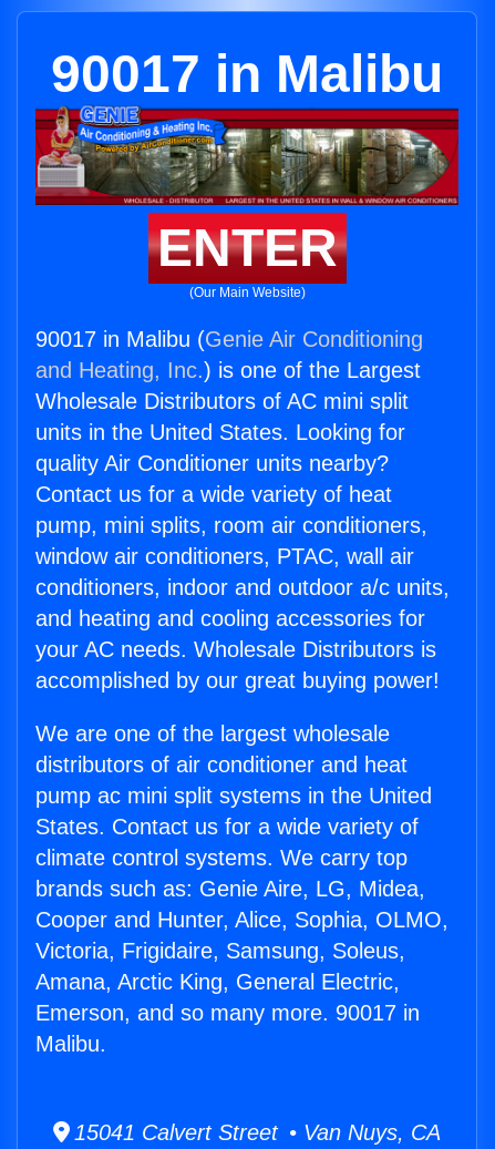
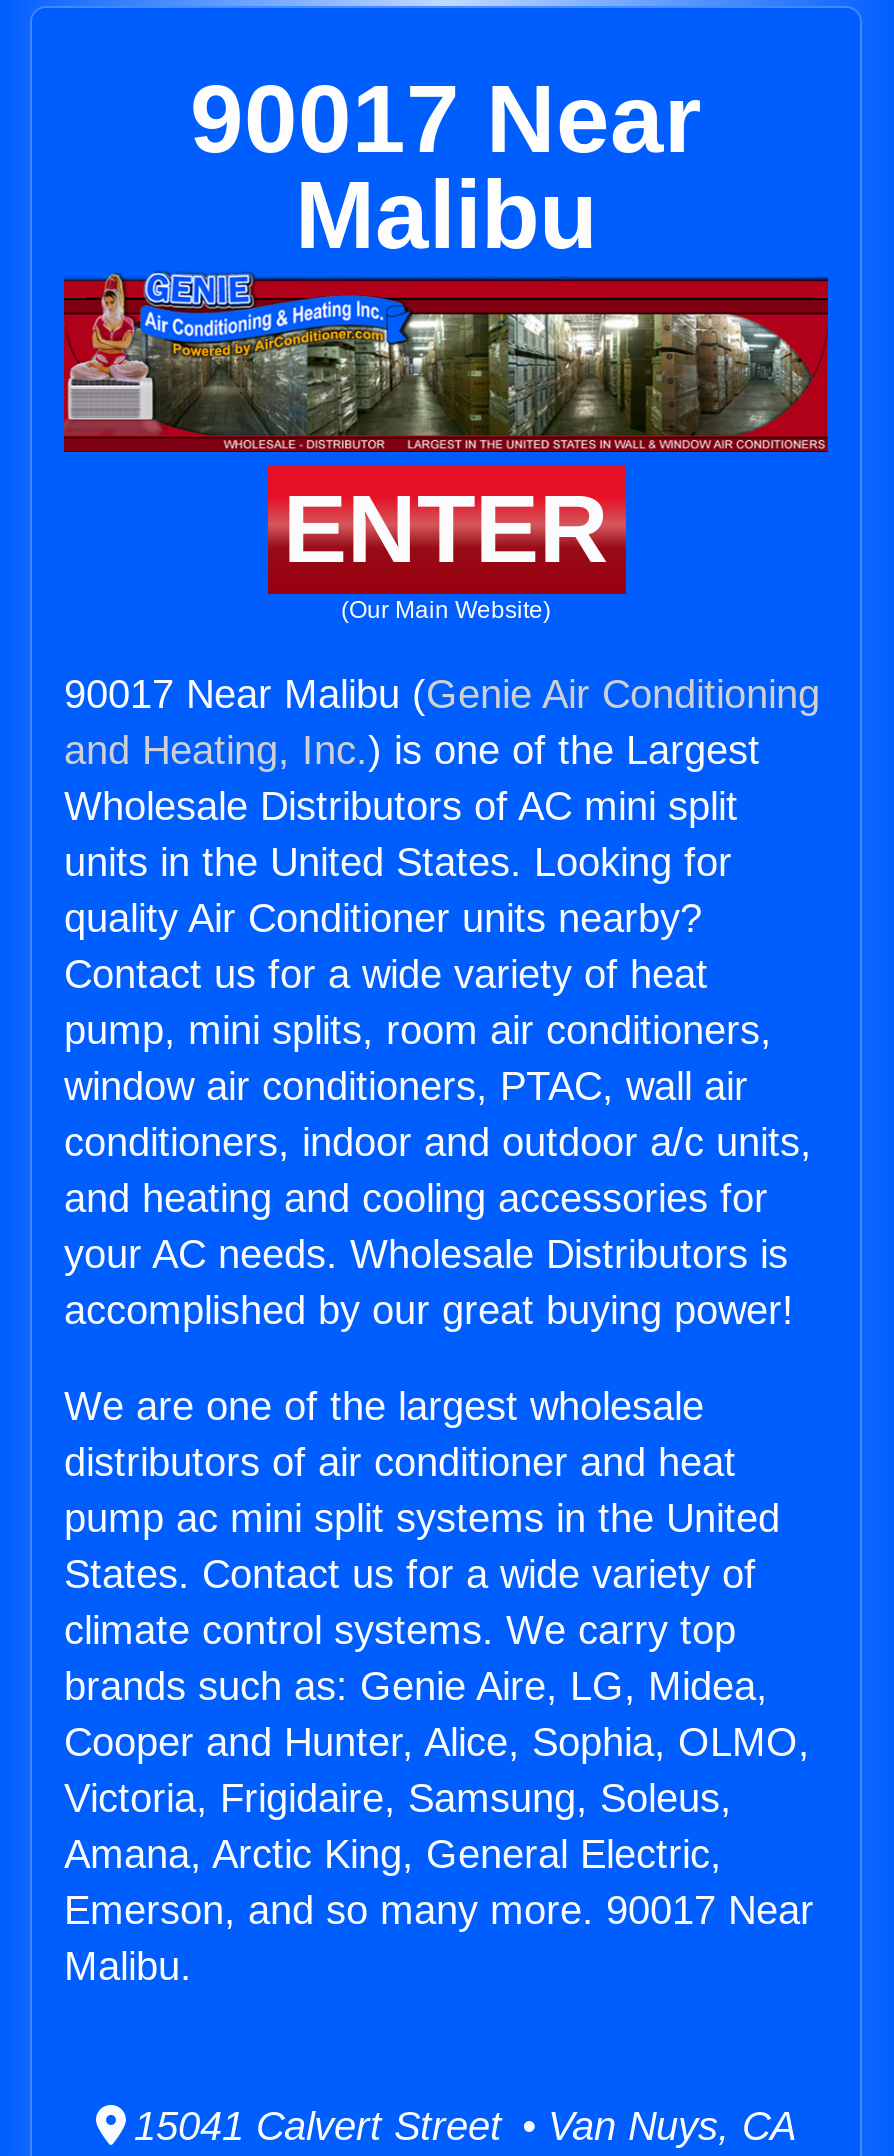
[51,44,443,103] 90017 in Malibu -> [190,66,702,268] 90017 Near | Malibu
[35,327,423,351] 90017 in Malibu (Genie Air Conditioning -> [64,672,820,716] 90017 Near Malibu (Genie Air Conditioning
[35,1001,420,1025] Emerson, and so many more. 90017 in -> [64,1888,814,1932] Emerson, and so many more. 90017 Near

